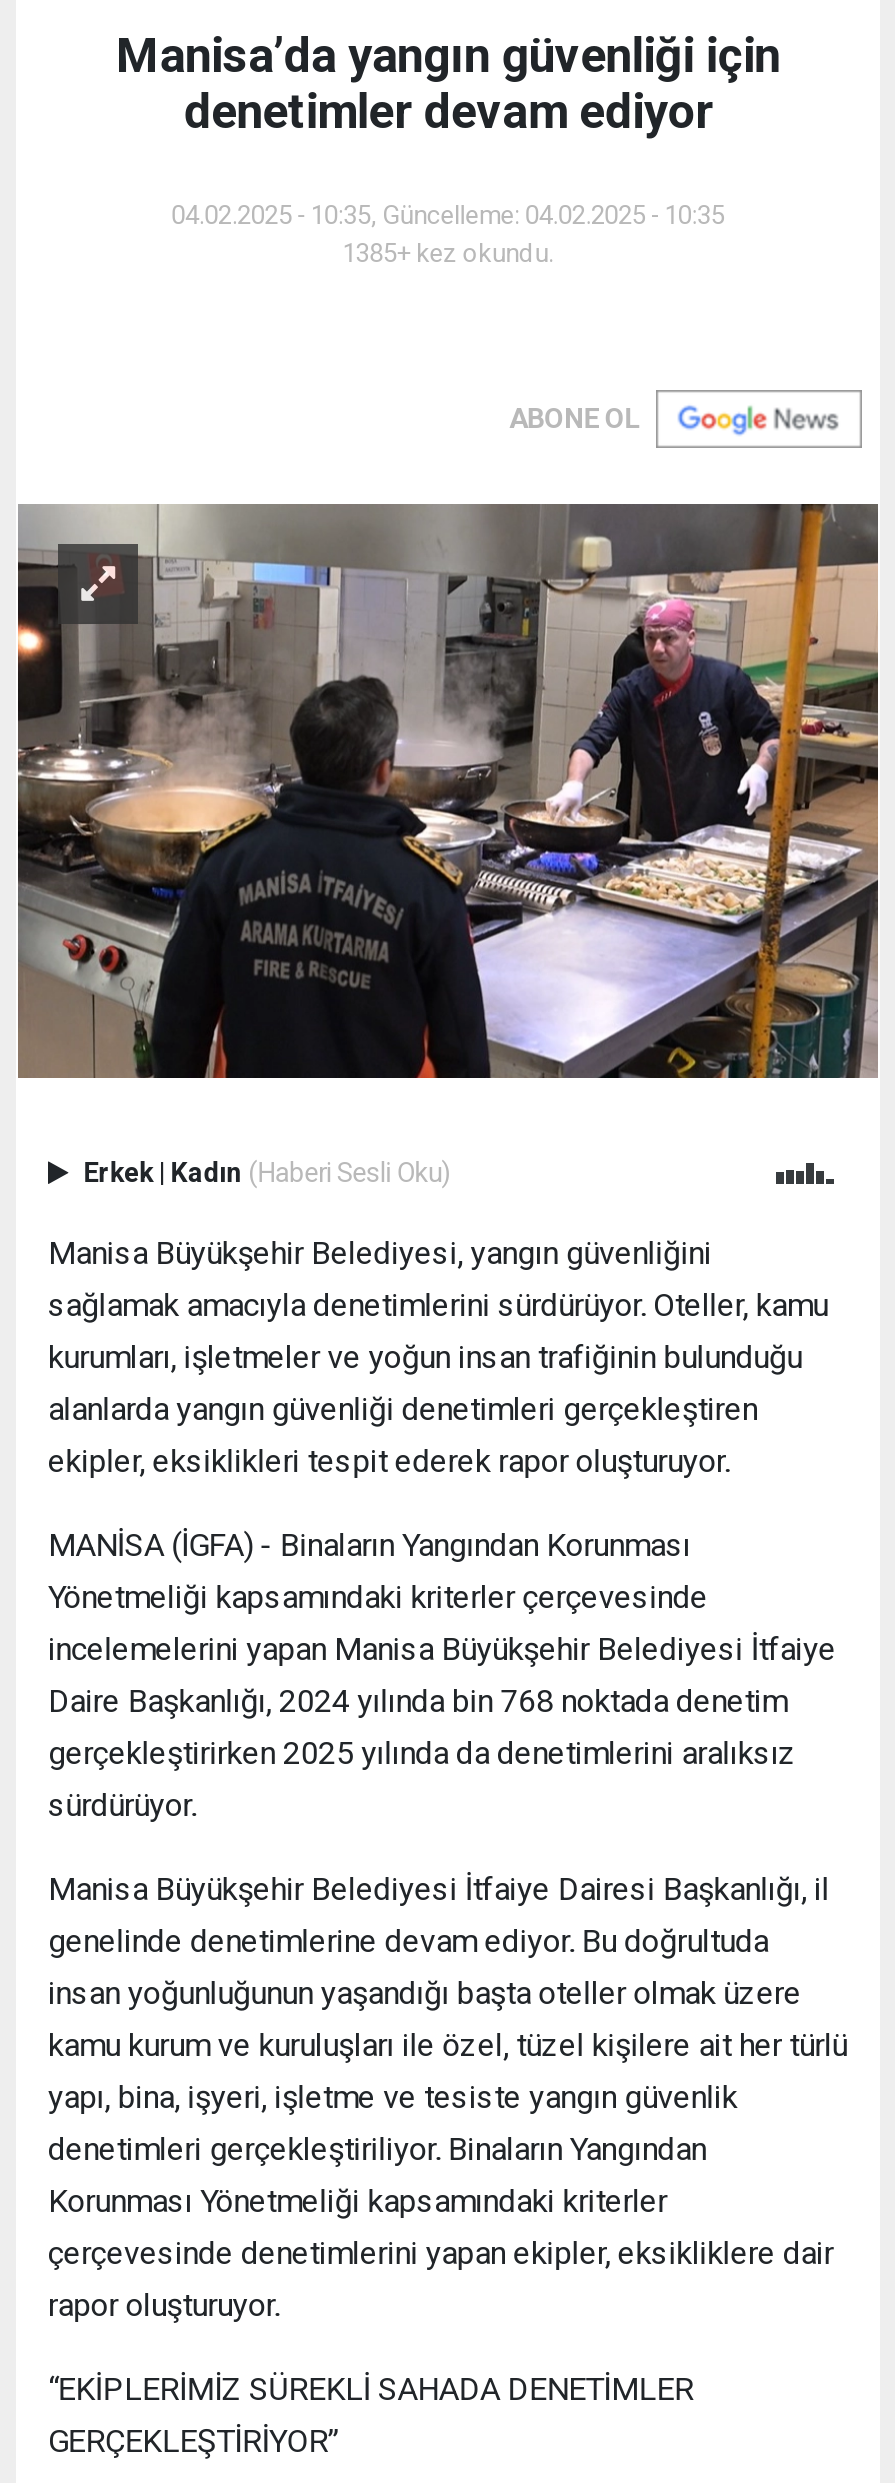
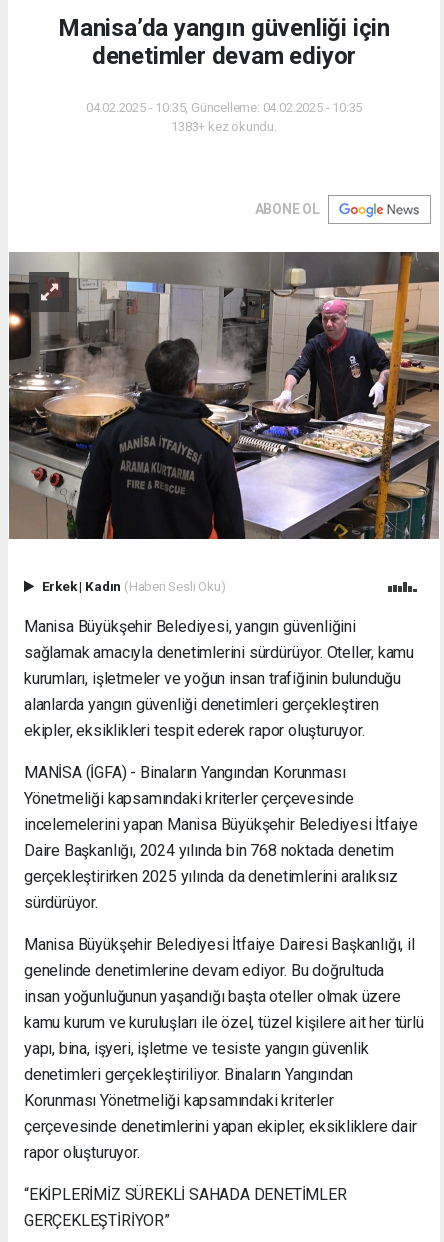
[342,238,554,268] 1385+ kez okundu. -> [171,119,277,134] 1383+ kez okundu.

